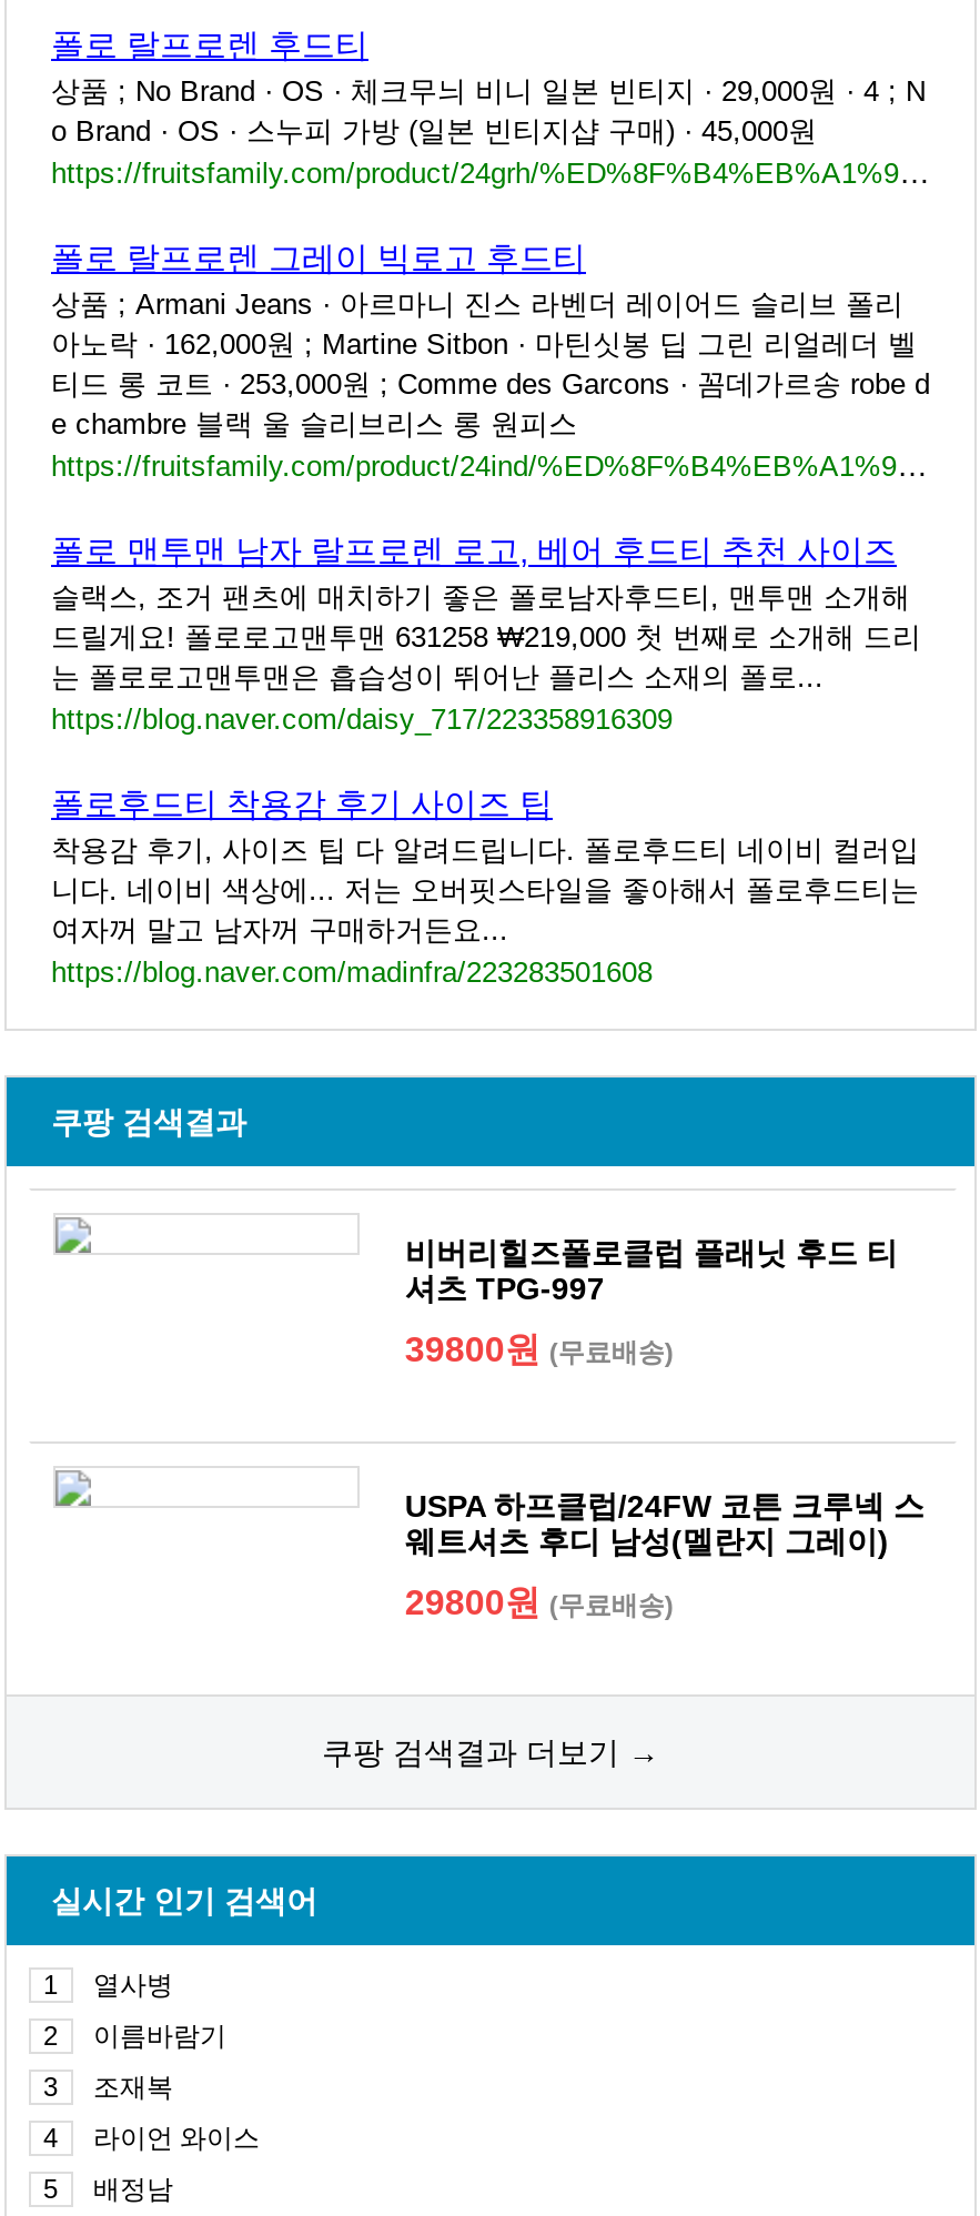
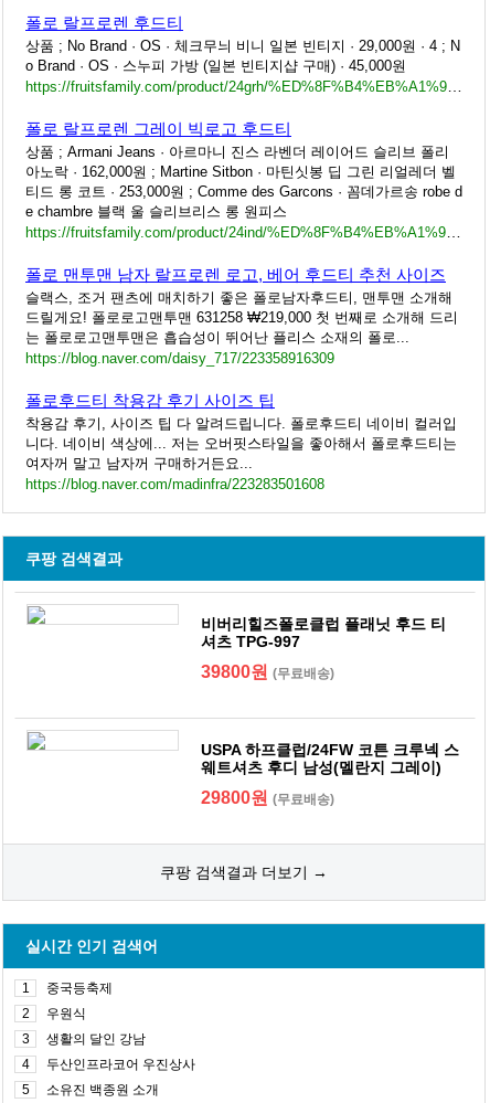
[93,1970,173,2001] 열사병 -> [46,980,113,996] 중국등축제
[93,2021,226,2052] 이름바람기 -> [46,1006,86,1021] 우원식
[93,2072,173,2103] 조재복 -> [46,1031,146,1047] 생활의 달인 강남
[93,2123,260,2154] 라이언 와이스 -> [46,1057,195,1072] 두산인프라코어 우진상사
[93,2174,173,2205] 배정남 -> [46,1082,159,1097] 소유진 백종원 소개

